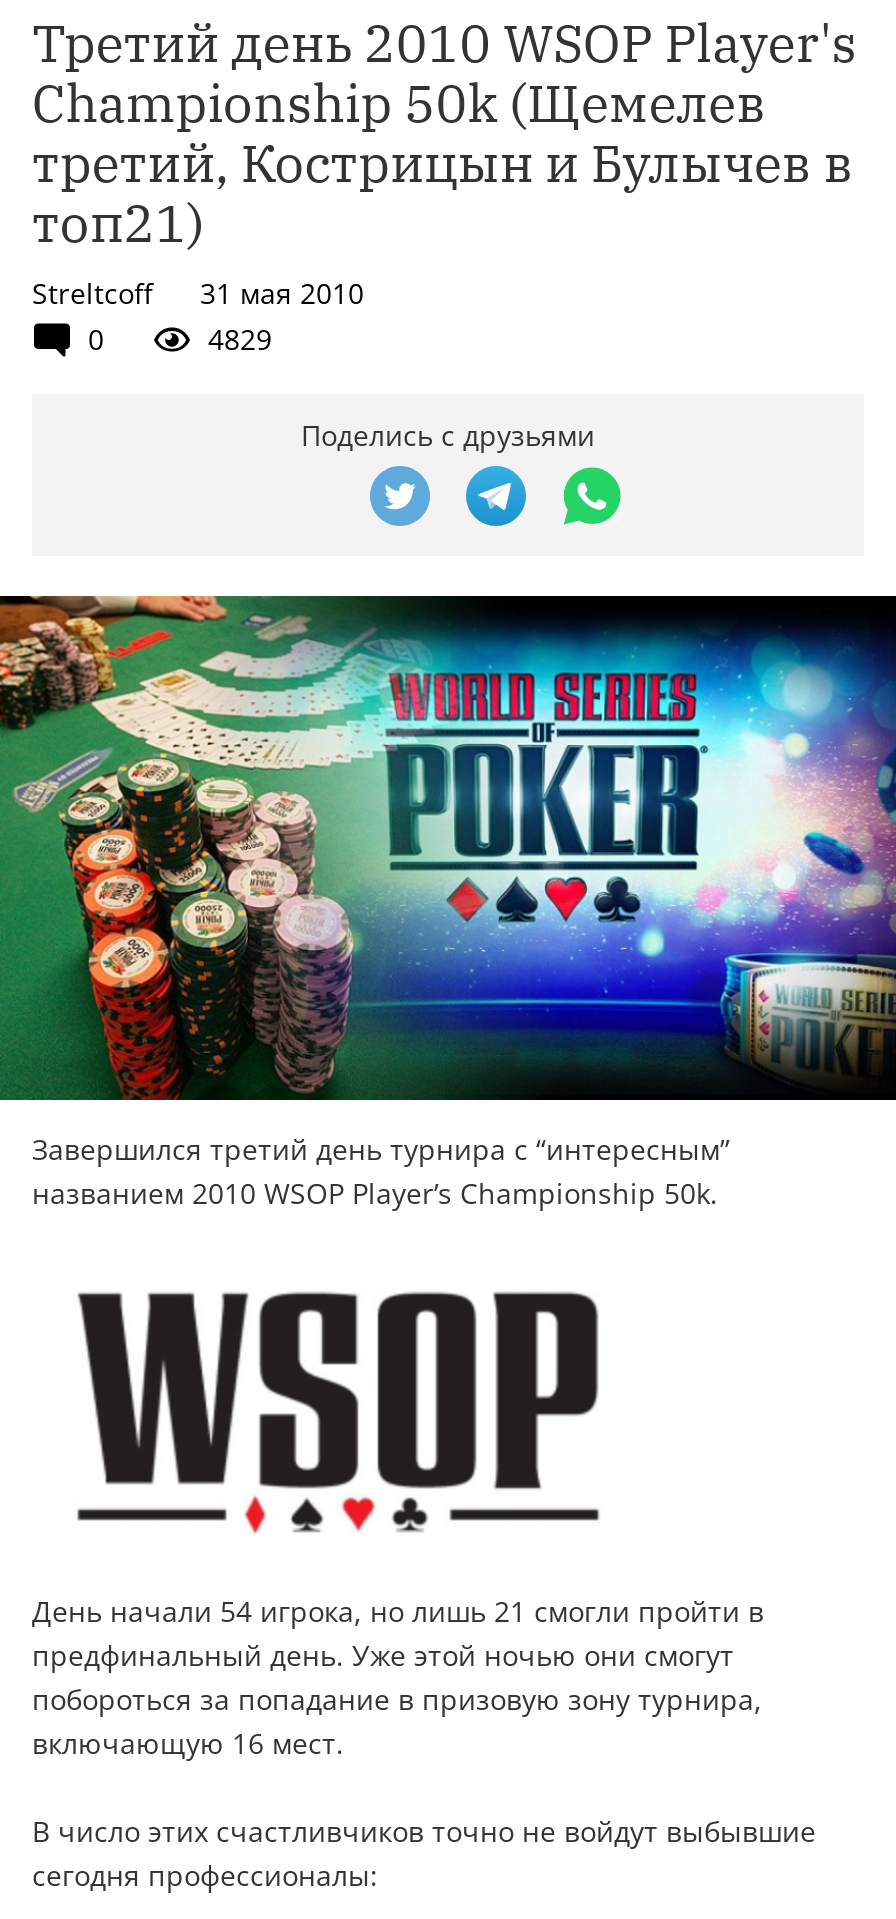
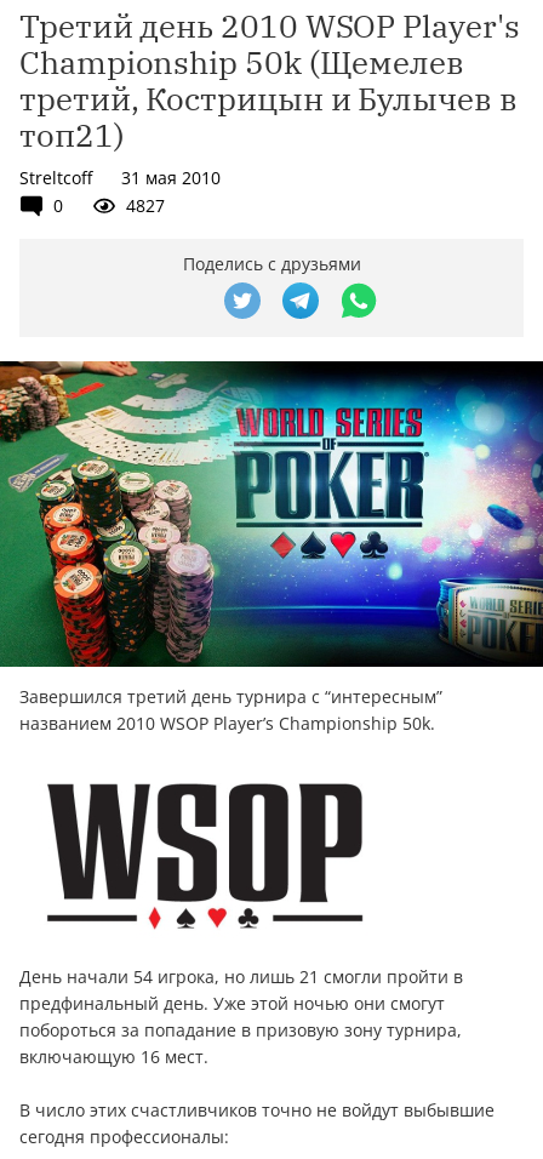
[200,320,272,358] 4829 -> [121,194,165,217] 4827

